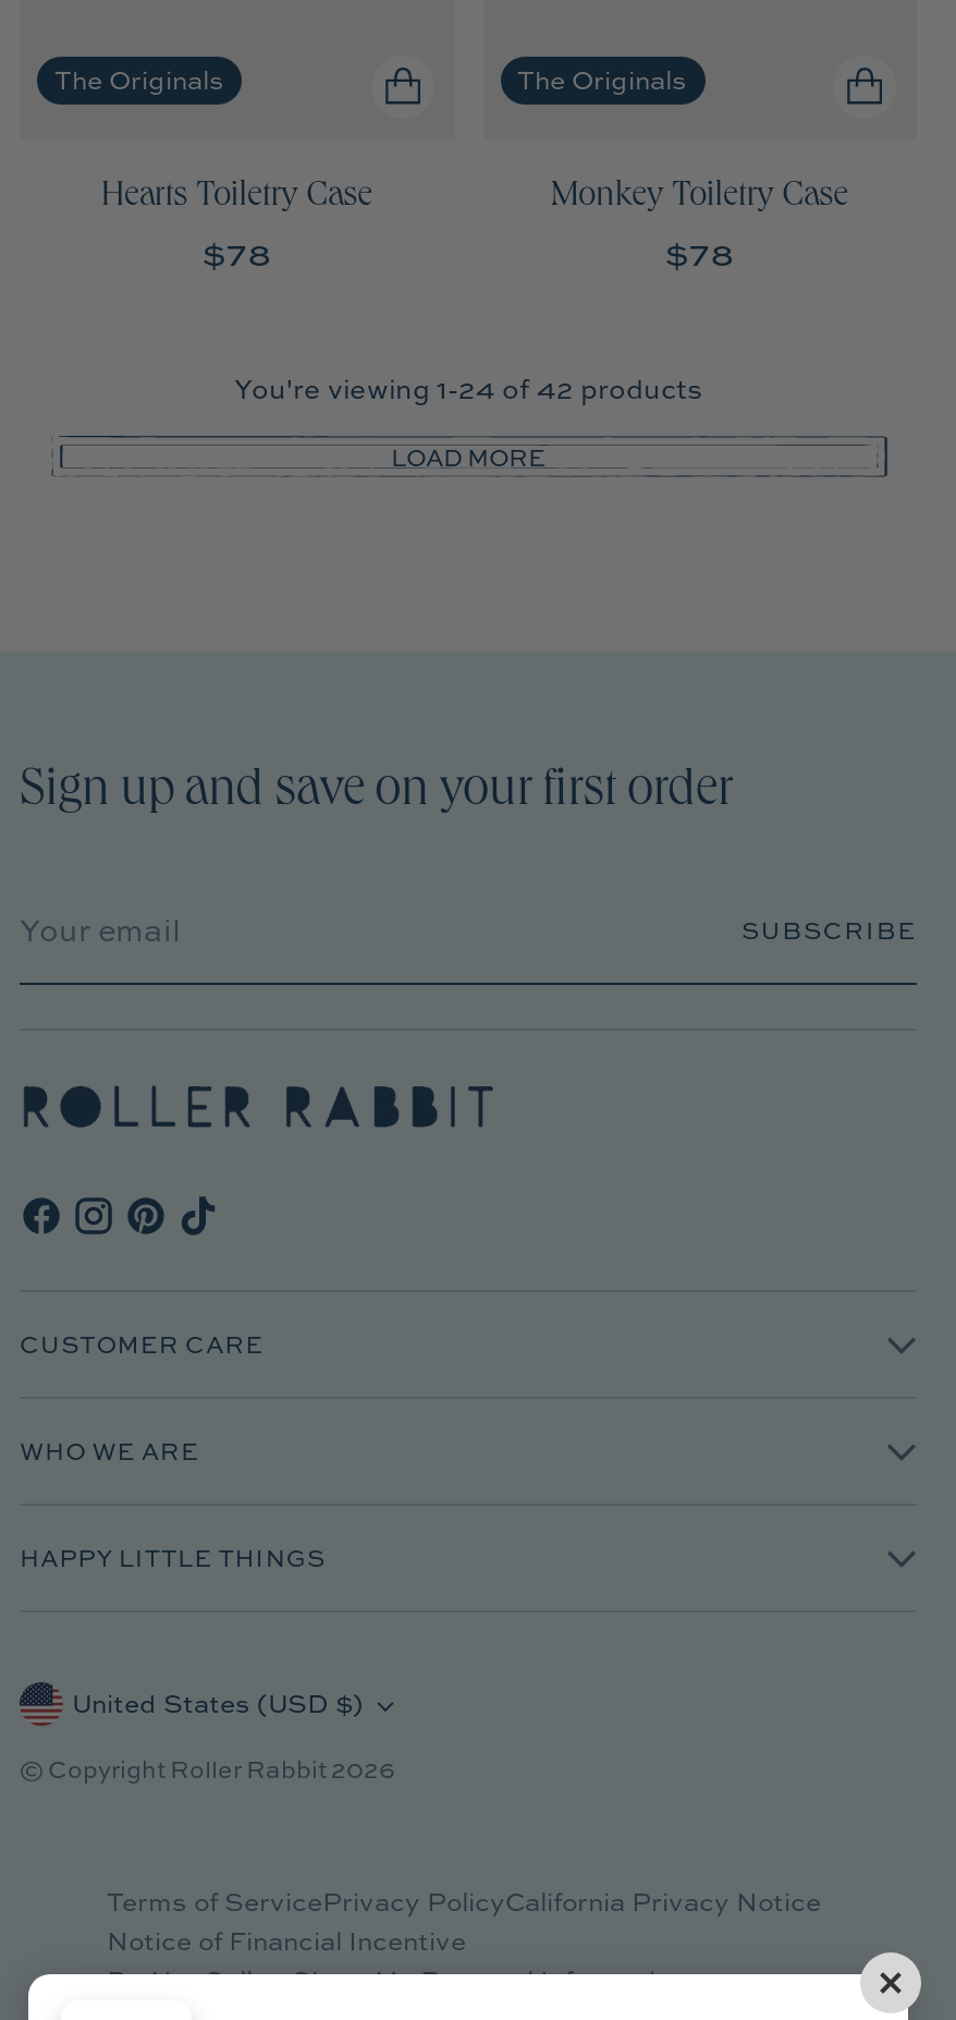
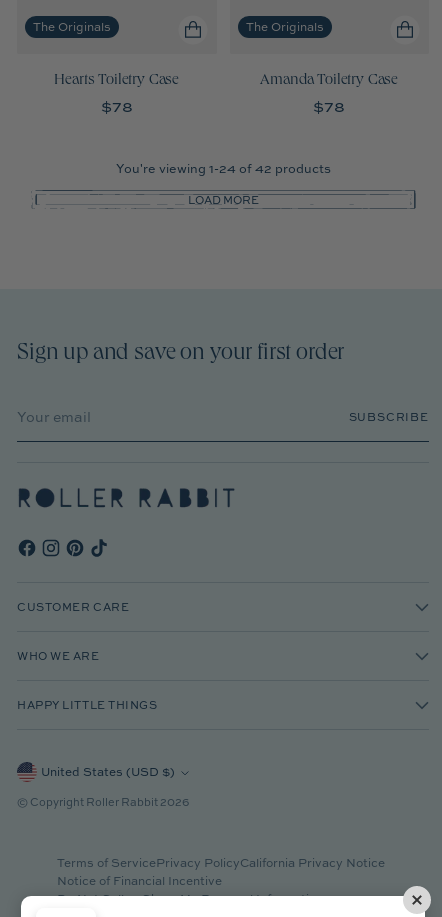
[551,181,849,216] Monkey Toiletry Case -> [260,73,398,89] Amanda Toiletry Case

